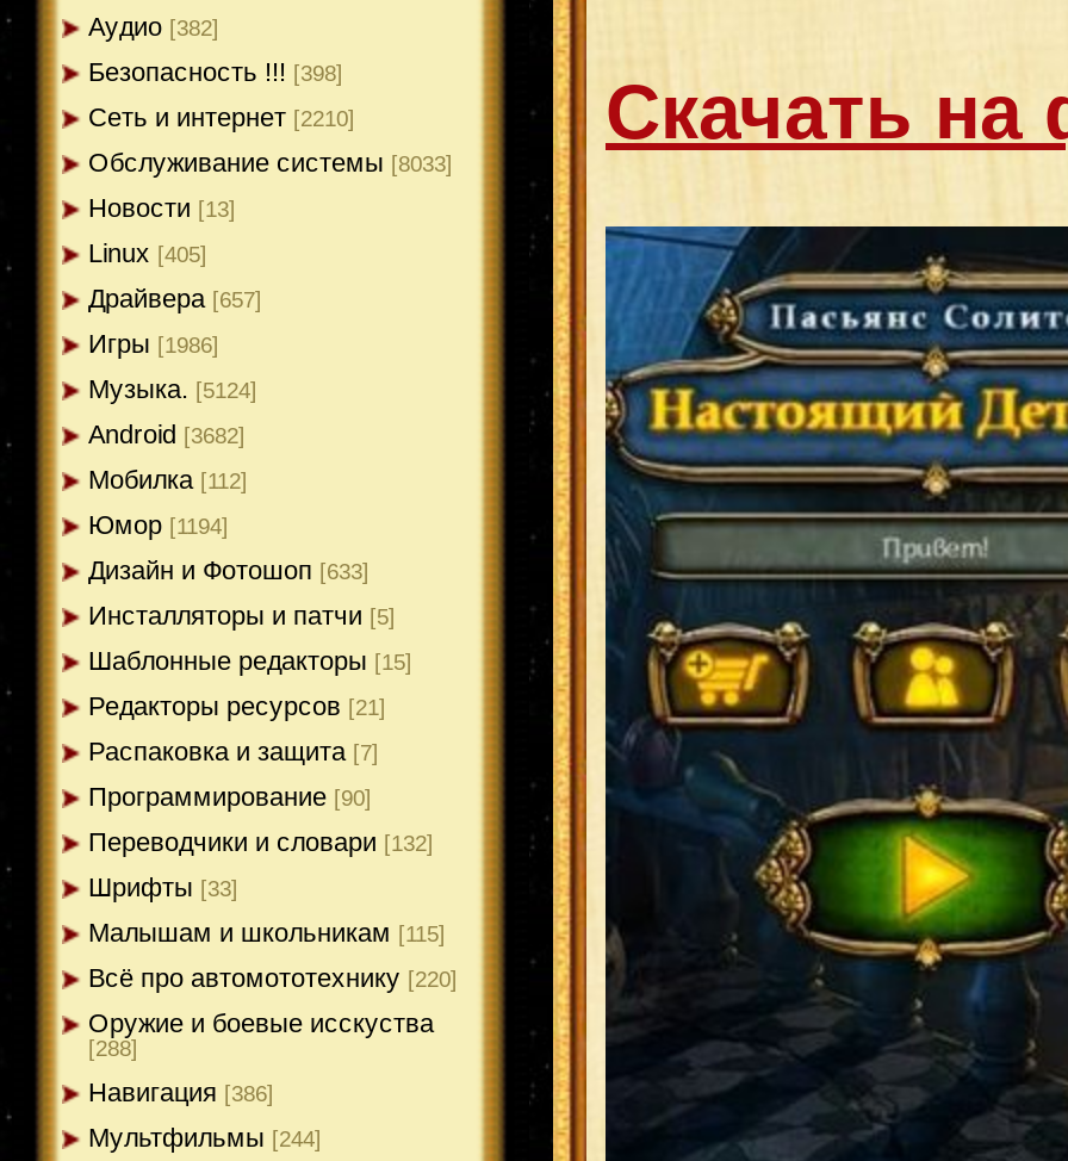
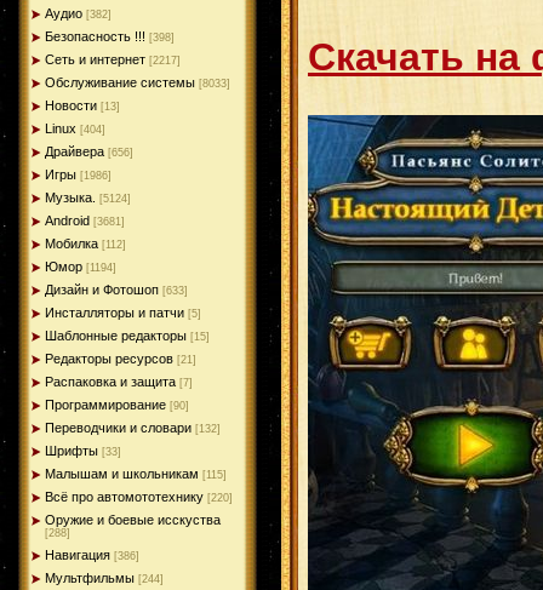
[88,103,355,131] Сеть и интернет [2210] -> [45,52,181,67] Сеть и интернет [2217]
[88,238,207,267] Linux [405] -> [45,121,105,136] Linux [404]
[88,284,262,312] Драйвера [657] -> [45,144,133,159] Драйвера [656]
[88,420,246,448] Android [3682] -> [45,213,125,228] Android [3681]

